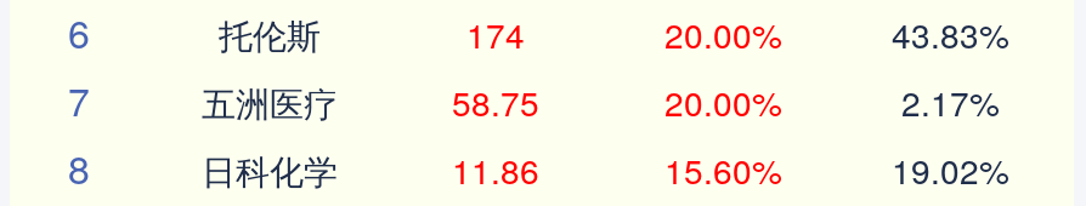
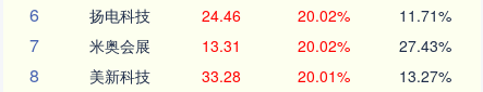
[219,11,1008,59] 托伦斯 | 174 | 20.00% | 43.83% -> [89,5,451,26] 扬电科技 | 24.46 | 20.02% | 11.71%
[202,79,999,127] 五洲医疗 | 58.75 | 20.00% | 2.17% -> [89,35,451,57] 米奥会展 | 13.31 | 20.02% | 27.43%
[202,146,1008,195] 日科化学 | 11.86 | 15.60% | 19.02% -> [89,65,451,87] 美新科技 | 33.28 | 20.01% | 13.27%

